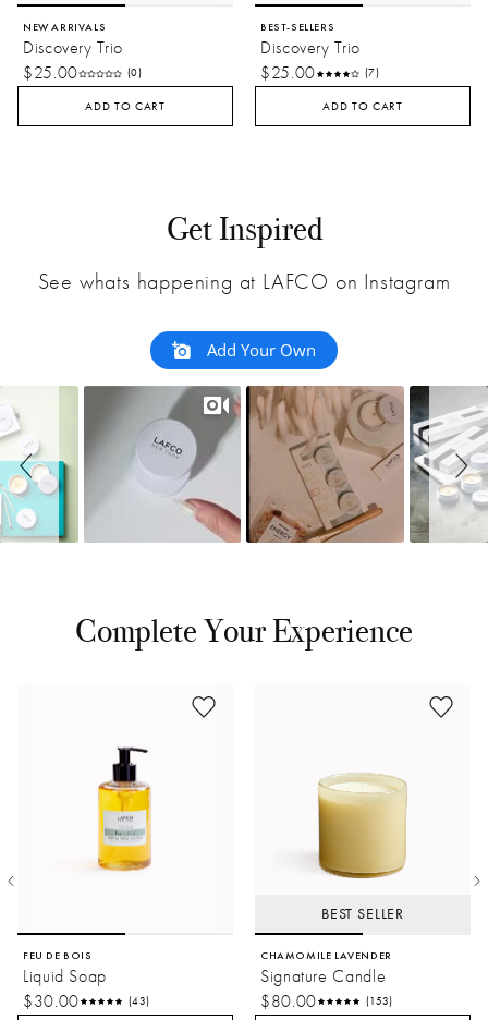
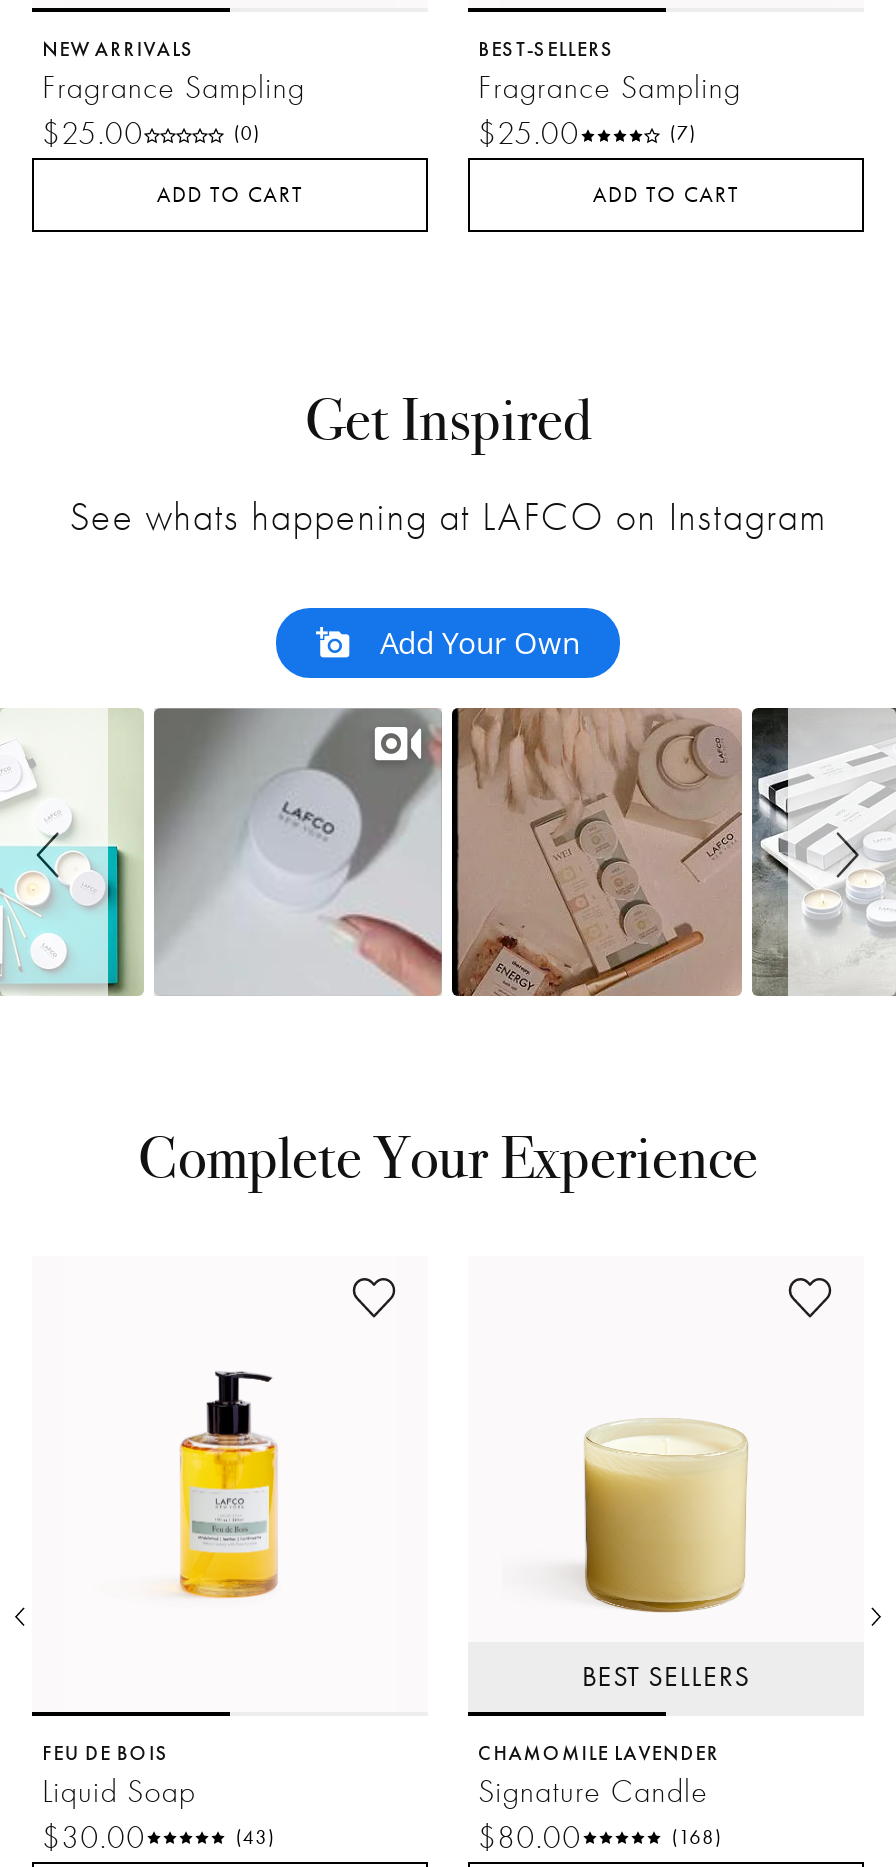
[23,38,123,58] Discovery Trio -> [42,70,305,106] Fragrance Sampling
[260,38,361,58] Discovery Trio -> [478,70,741,106] Fragrance Sampling
[321,904,404,923] BEST SELLER -> [582,1660,750,1694] BEST SELLERS
[366,995,393,1008] (153) -> [672,1826,722,1850] (168)

